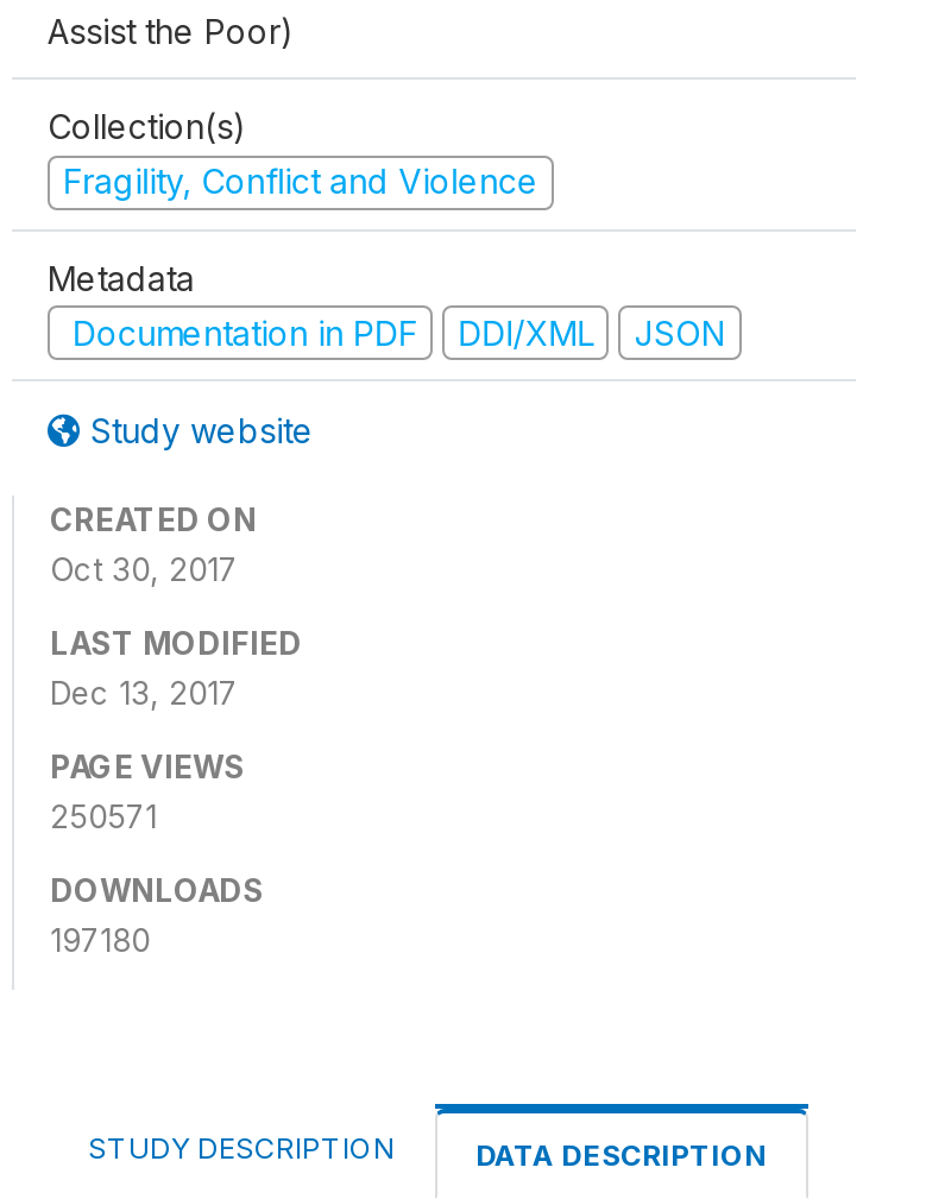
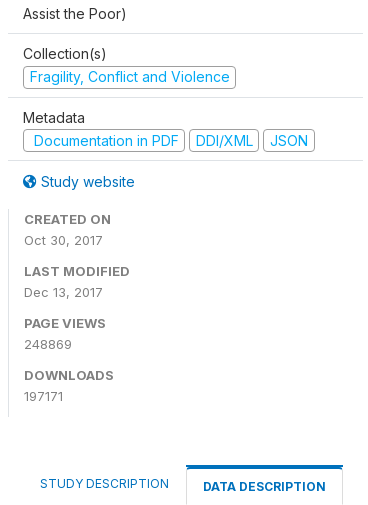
[50,797,157,835] 250571 -> [24,336,72,352] 248869
[50,921,150,959] 197180 -> [24,388,63,404] 197171

